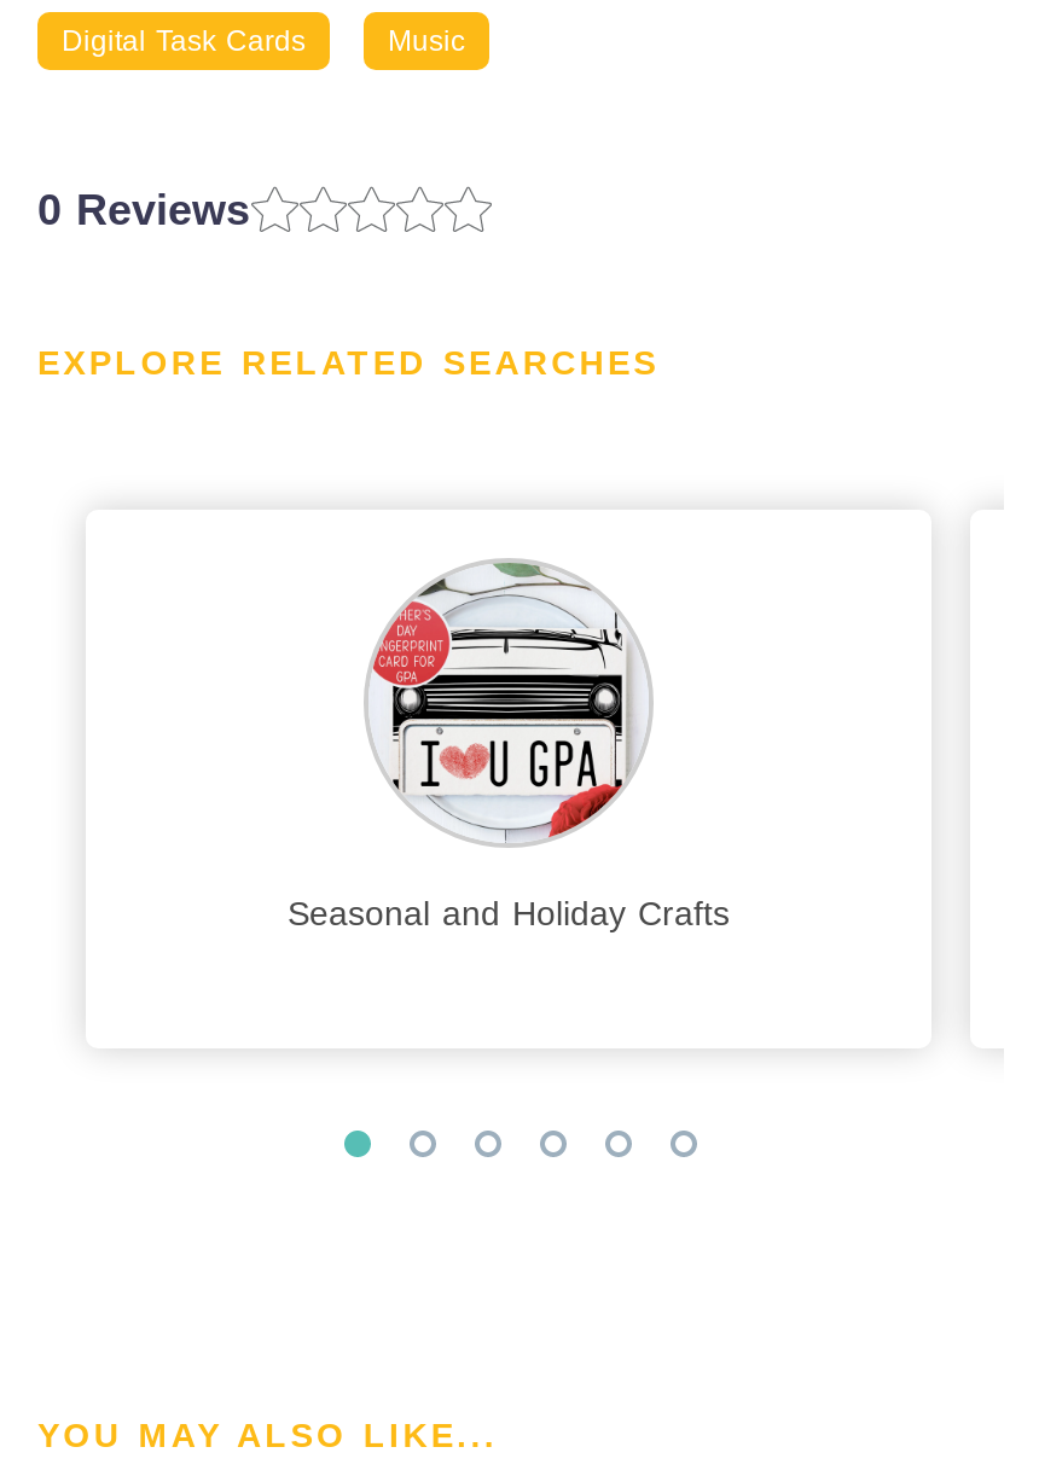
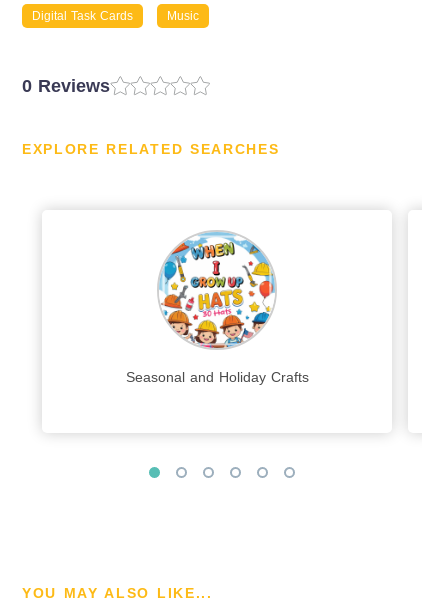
[368,560,649,843] [image] -> [159,231,276,349] [image]

